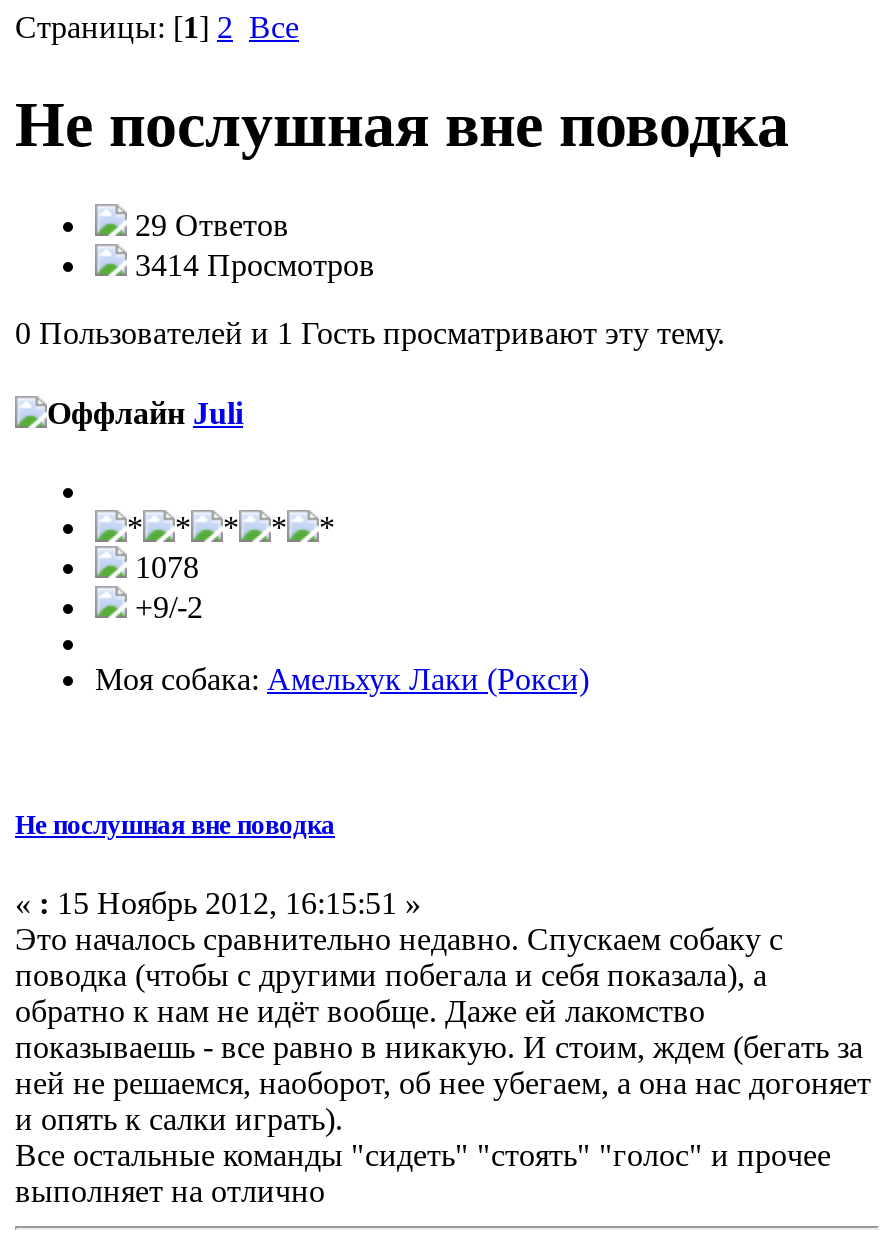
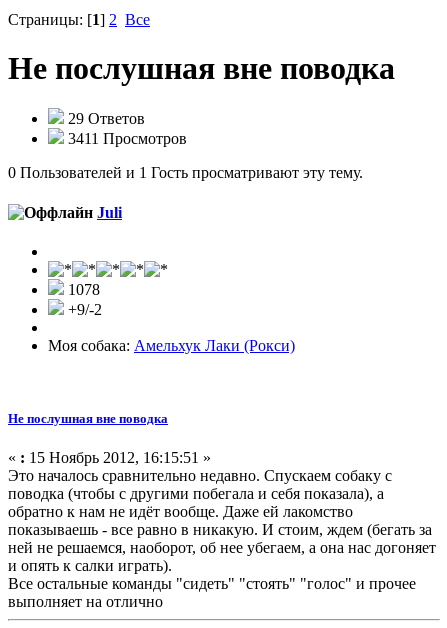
[127,249,375,283] 3414 Просмотров -> [64,130,187,147] 3411 Просмотров

